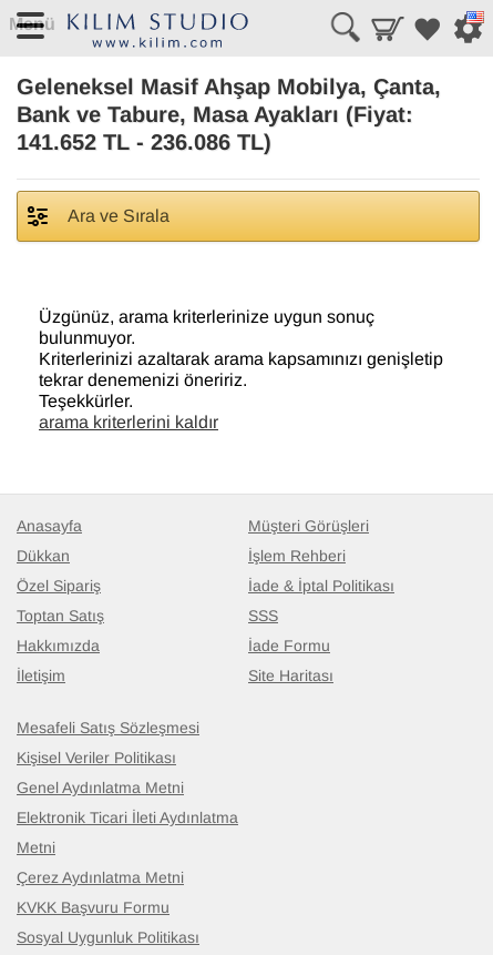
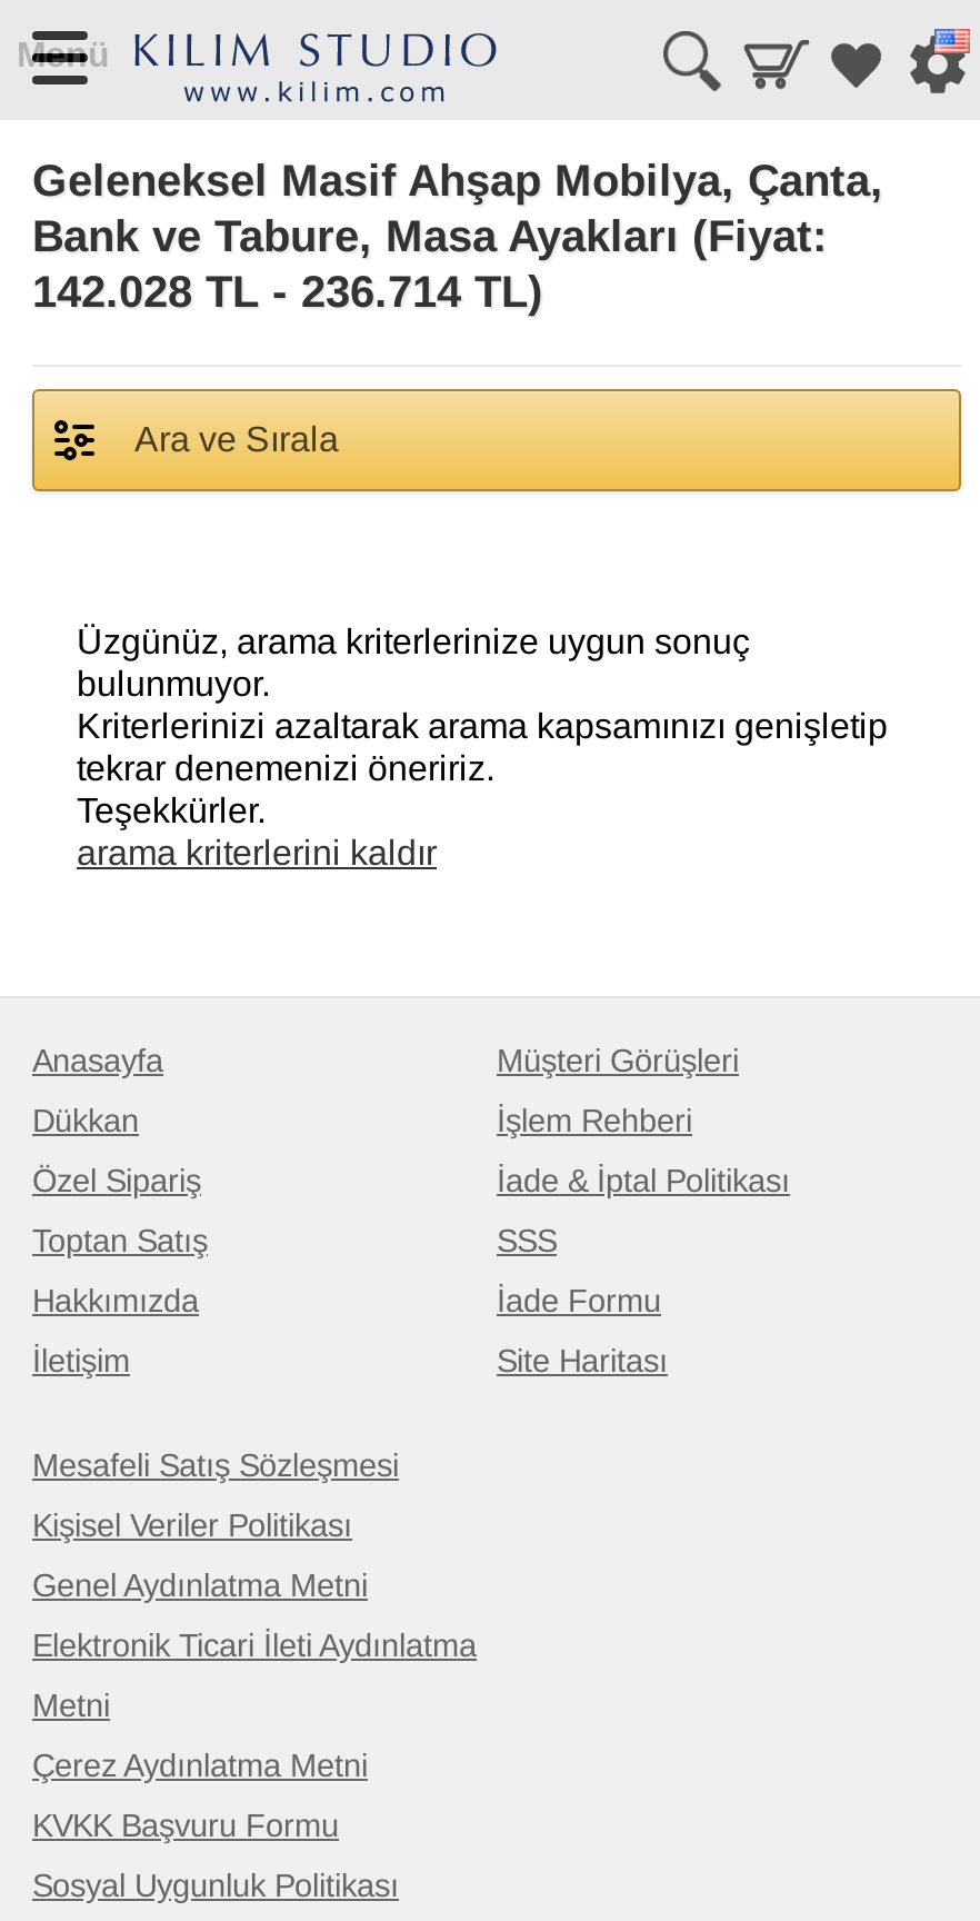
[17,126,271,158] 141.652 TL - 236.086 TL) -> [32,260,543,322] 142.028 TL - 236.714 TL)

